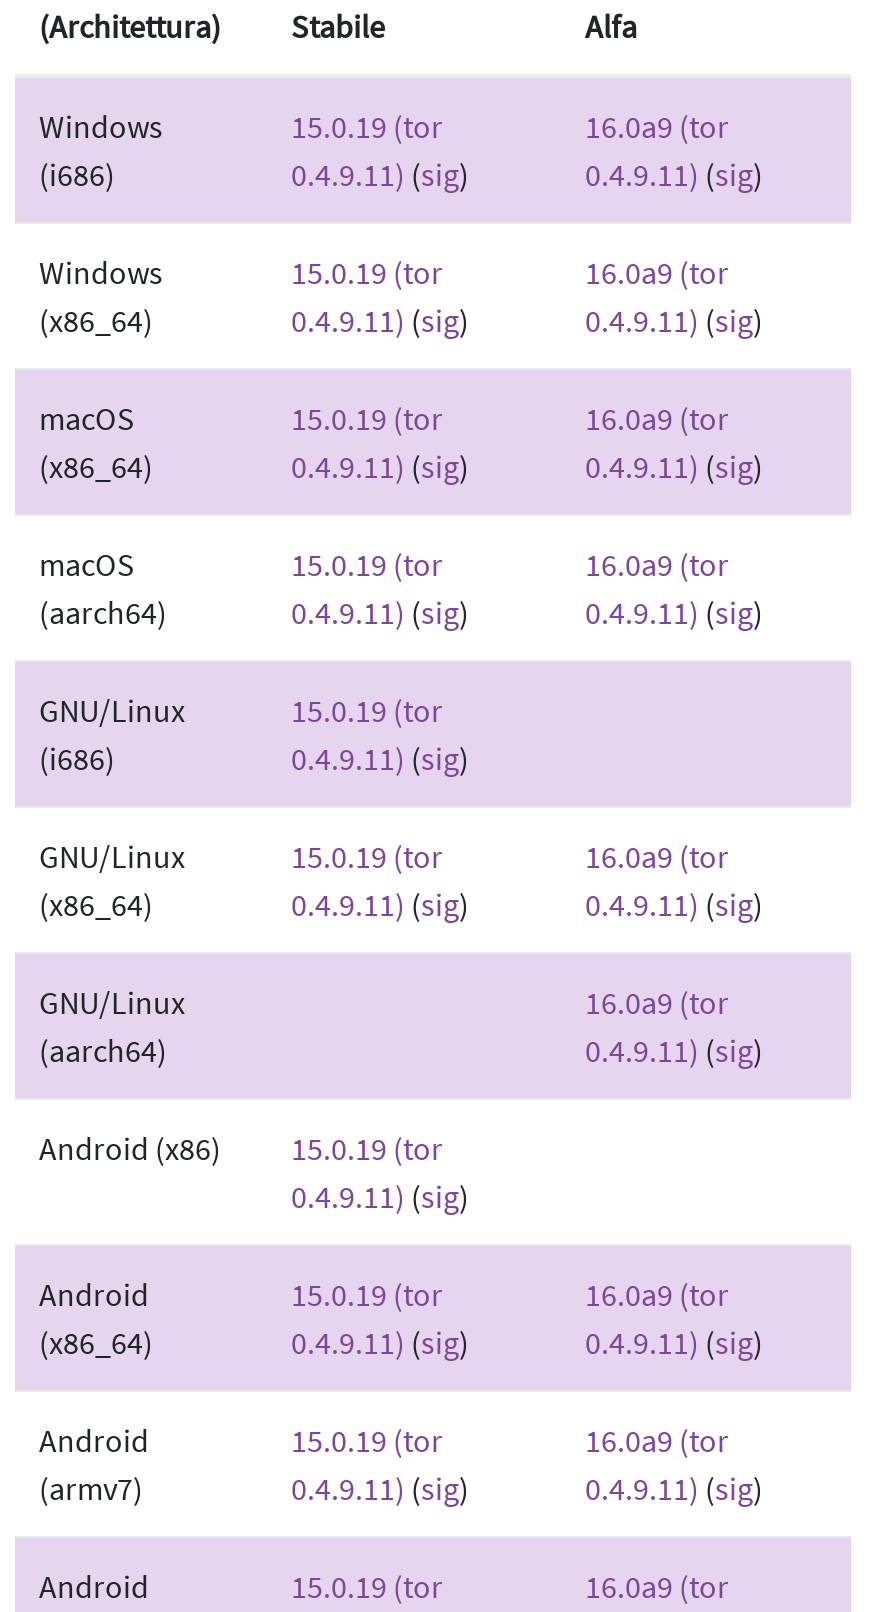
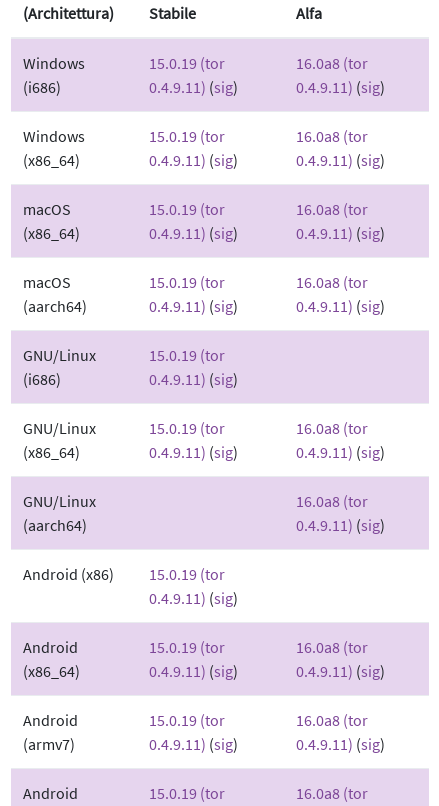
[585,105,729,145] 16.0a9 (tor -> [296,52,368,72] 16.0a8 (tor
[585,251,729,291] 16.0a9 (tor -> [296,125,368,145] 16.0a8 (tor
[585,397,729,437] 16.0a9 (tor -> [296,198,368,218] 16.0a8 (tor
[585,543,729,583] 16.0a9 (tor -> [296,271,368,291] 16.0a8 (tor
[585,835,729,875] 16.0a9 (tor -> [296,417,368,437] 16.0a8 (tor
[585,981,729,1021] 16.0a9 (tor -> [296,490,368,510] 16.0a8 (tor
[585,1273,729,1313] 16.0a9 (tor -> [296,636,368,656] 16.0a8 (tor
[585,1419,729,1459] 16.0a9 (tor -> [296,709,368,729] 16.0a8 (tor
[585,1565,729,1605] 16.0a9 (tor -> [296,782,368,802] 16.0a8 (tor

